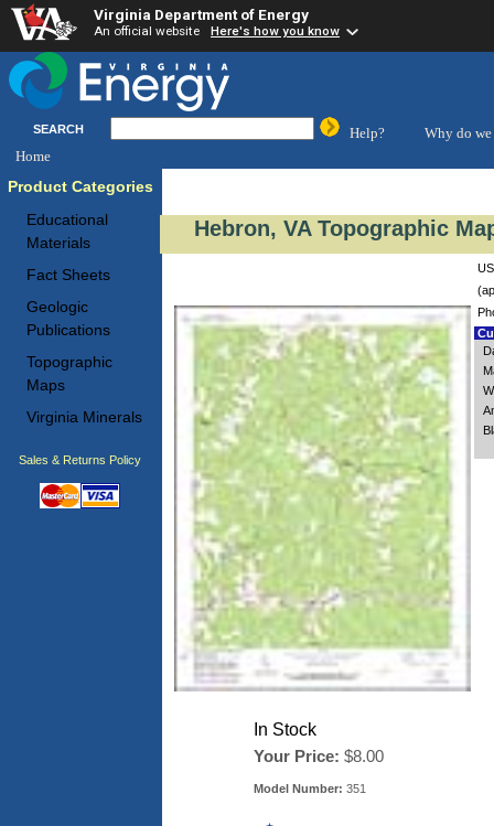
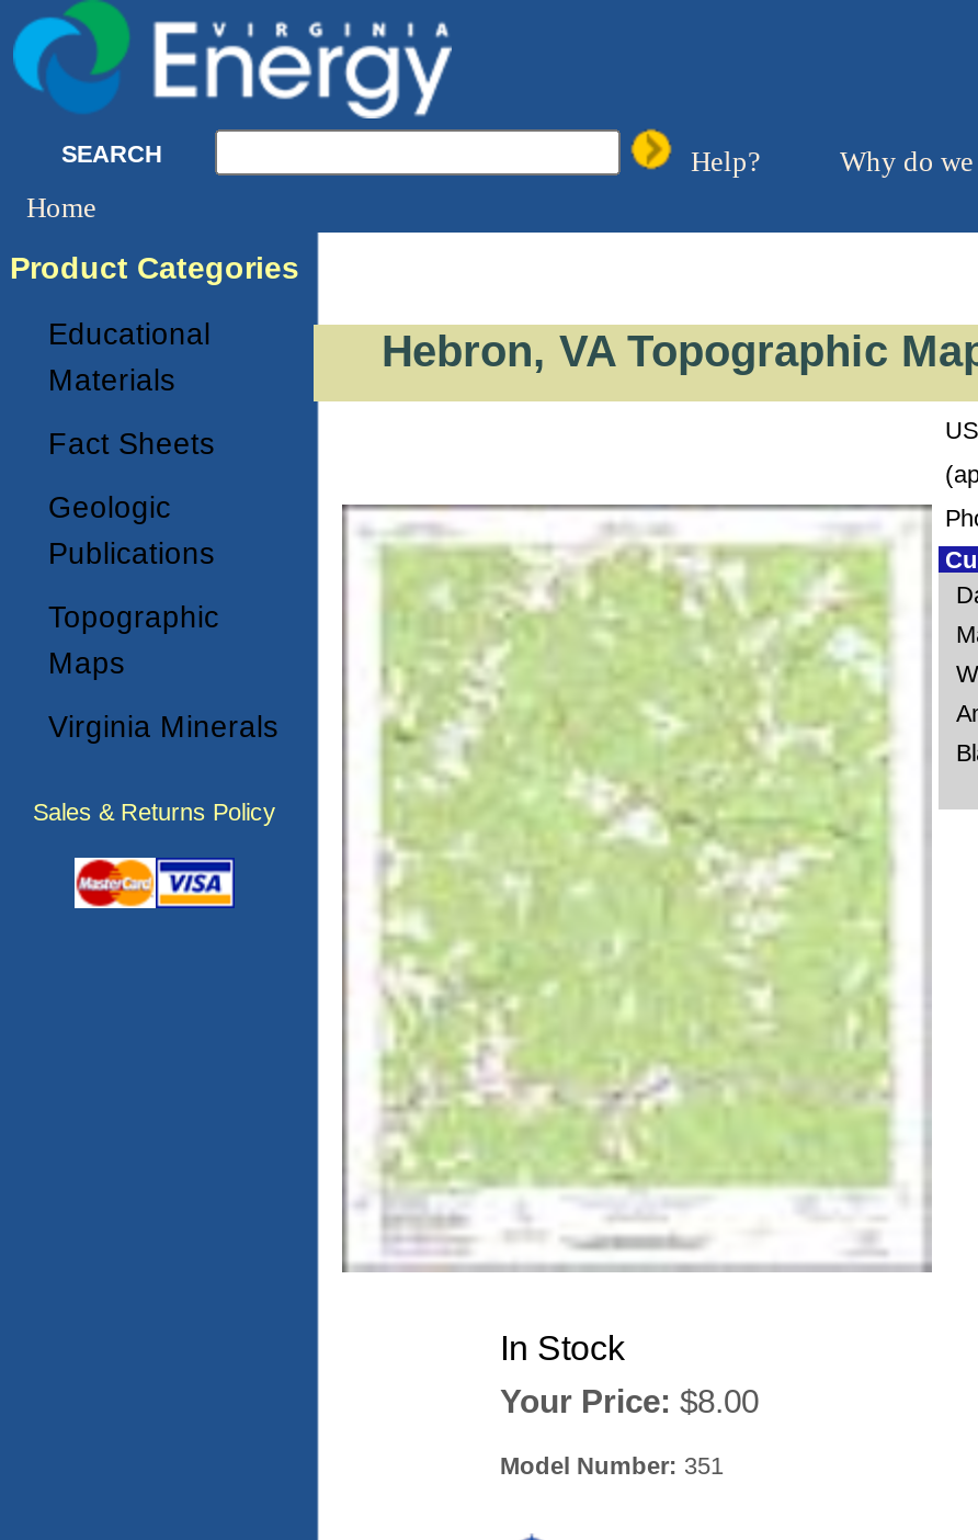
[94,6,340,39] Virginia Department of Energy | An official website | Here's how you know -> none

